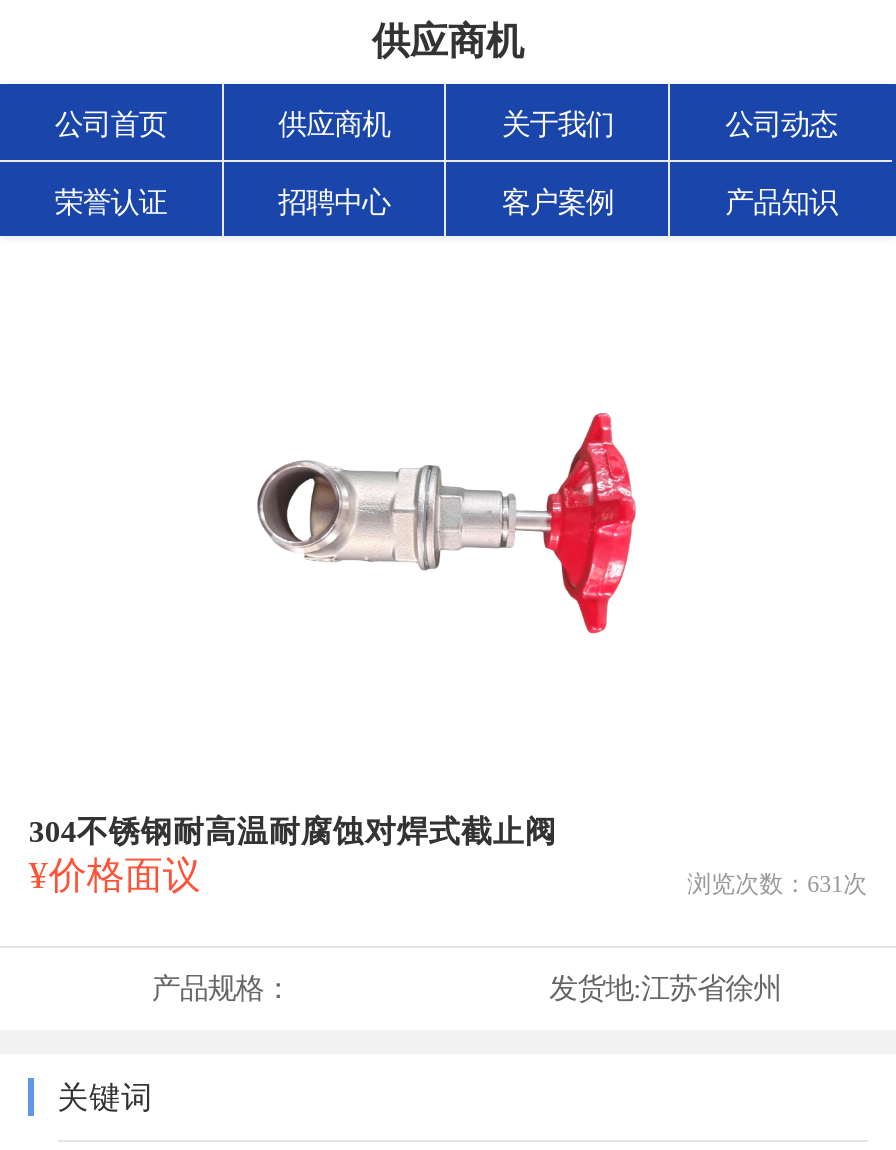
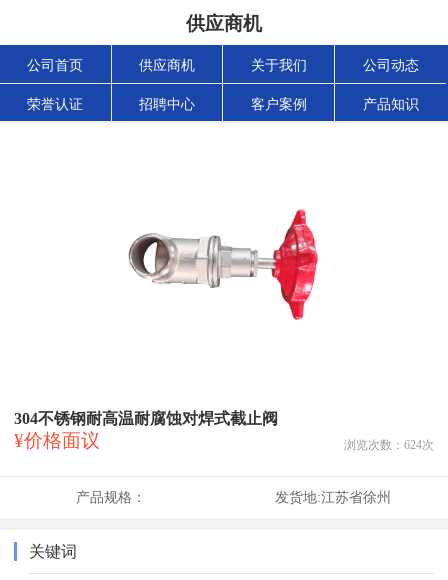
[687,870,867,898] 浏览次数：631次 -> [344,438,434,452] 浏览次数：624次

